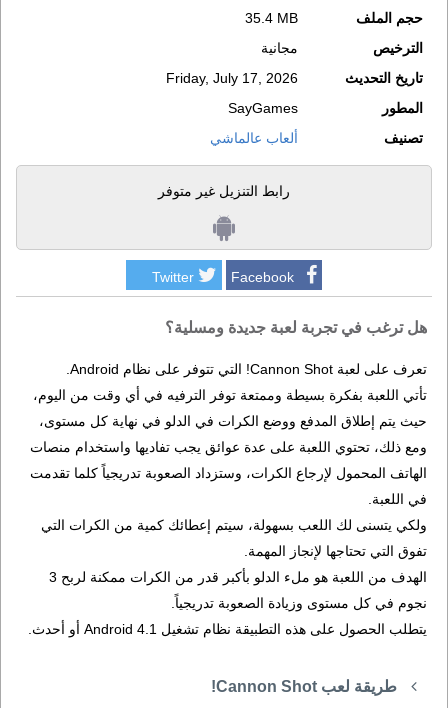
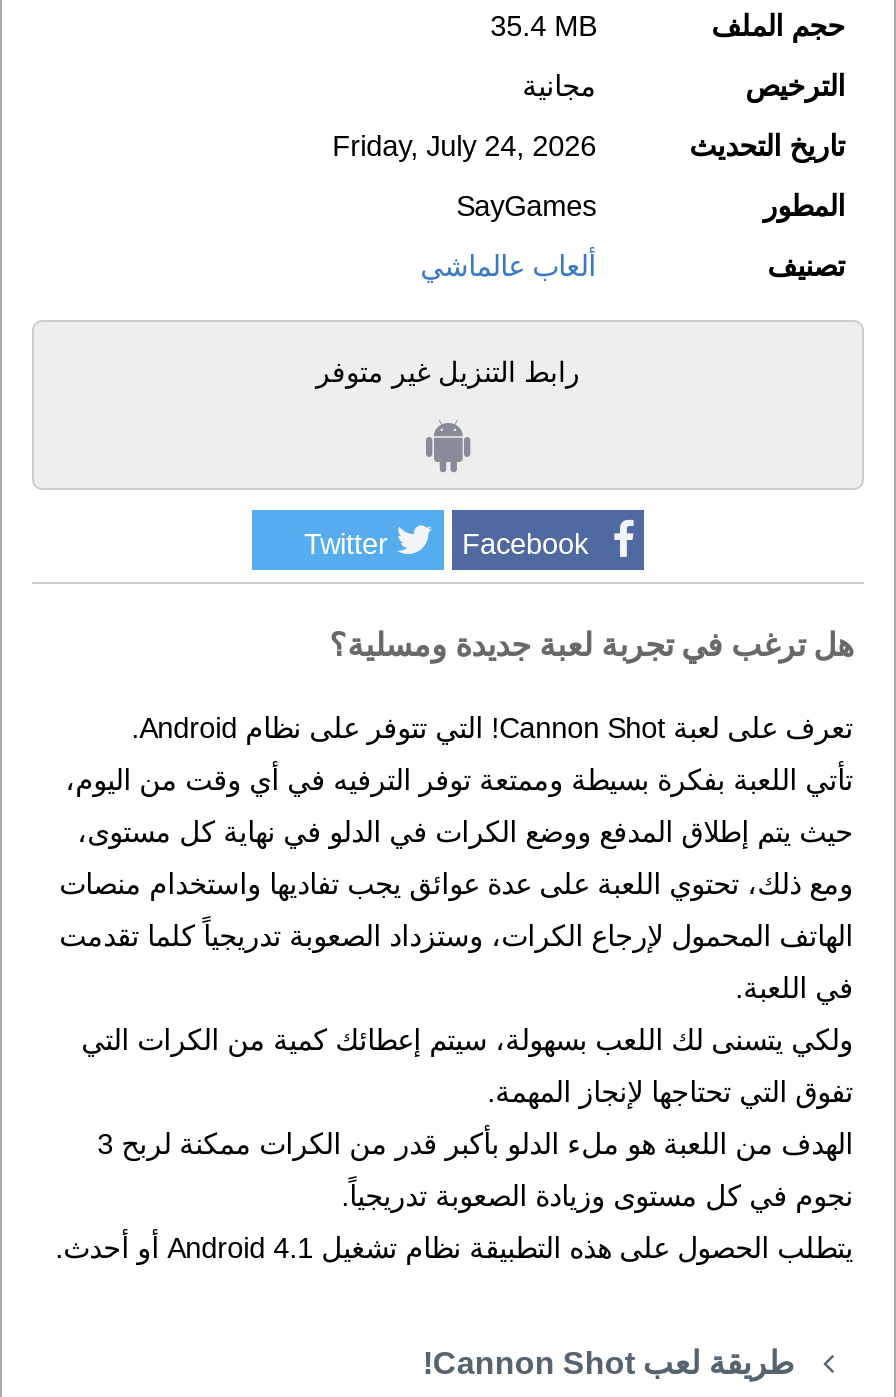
[166,70,298,86] Friday, July 17, 2026 -> [332,130,596,162] Friday, July 24, 2026

